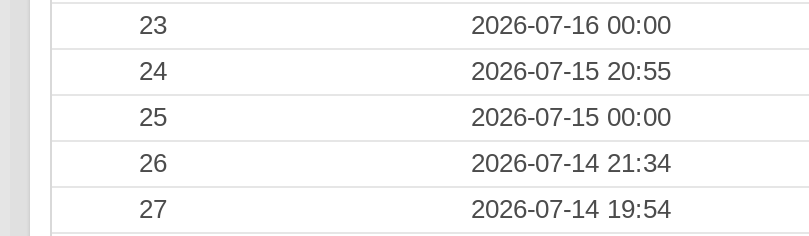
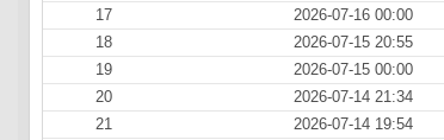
[139,10,167,40] 23 -> [95,6,112,24] 17
[139,56,167,86] 24 -> [95,33,112,51] 18
[139,102,167,132] 25 -> [95,61,112,78] 19
[139,148,167,178] 26 -> [95,88,112,106] 20
[139,194,167,224] 27 -> [95,115,112,133] 21

